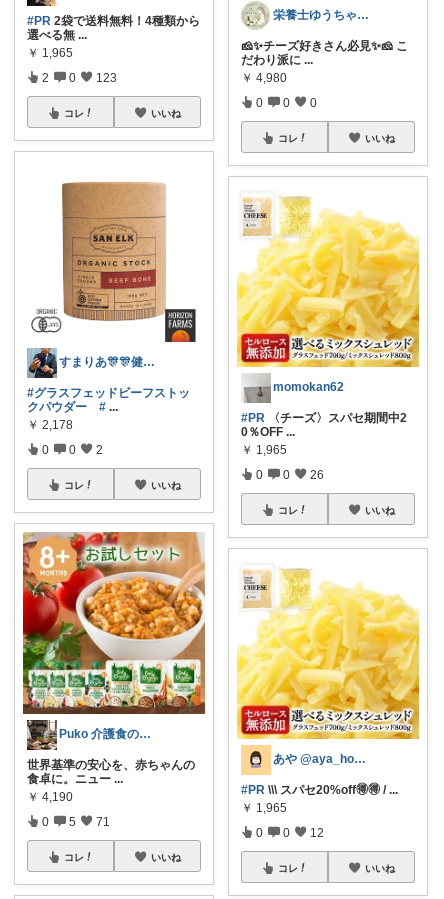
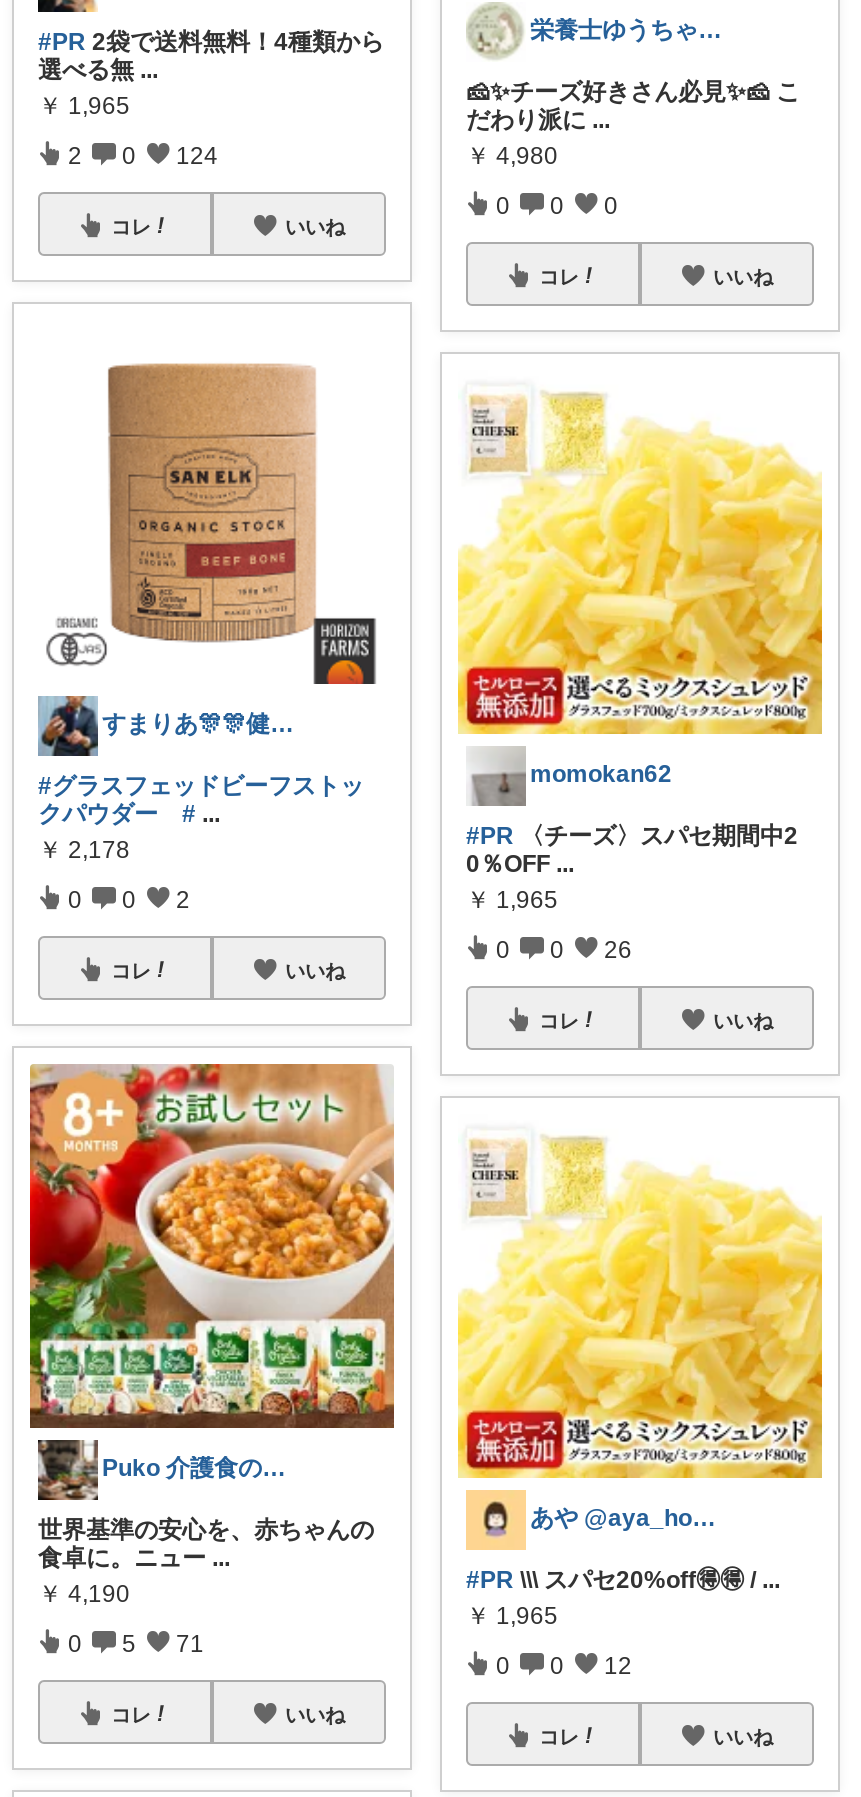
[42,71,117,83] 2 0 123 -> [68,142,218,166] 2 0 124

